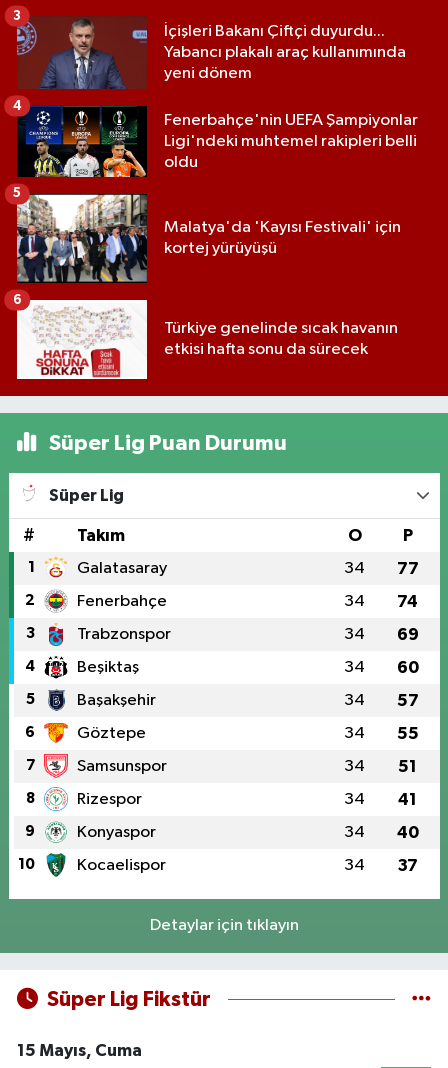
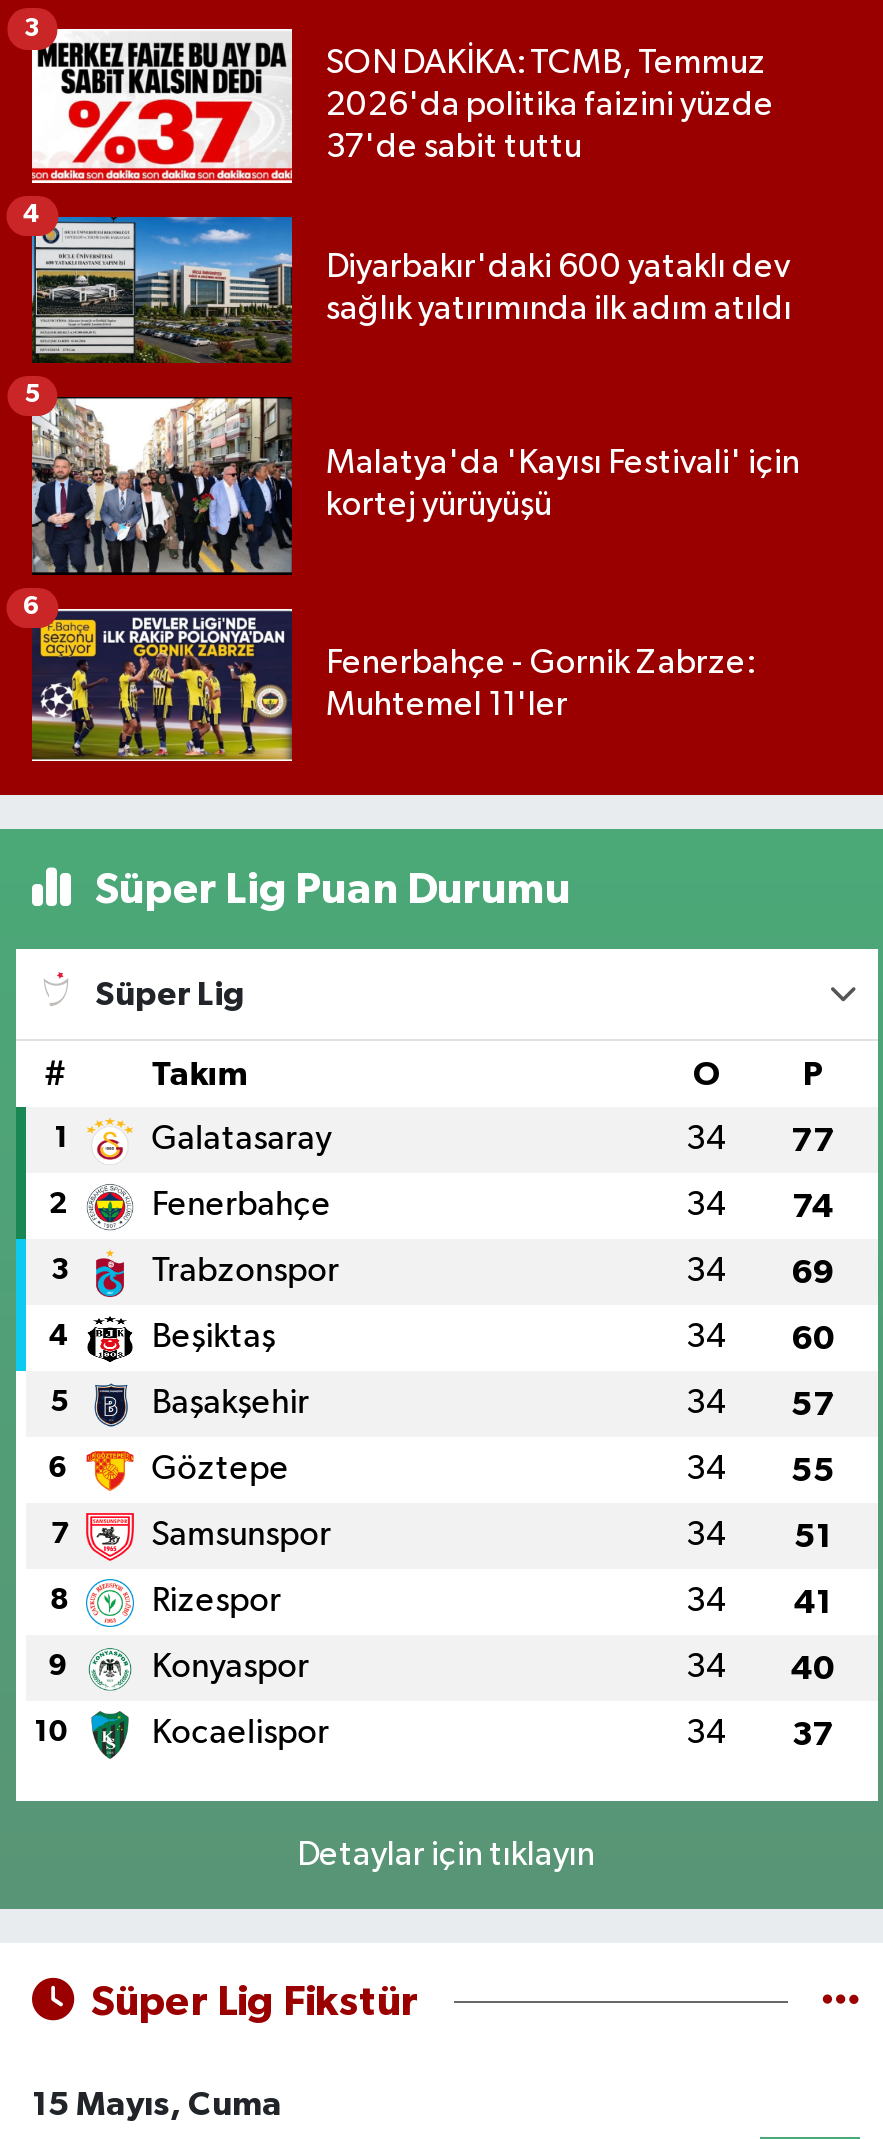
[16,15,406,90] [image] | İçişleri Bakanı Çiftçi duyurdu... | Yabancı plakalı araç kullanımında | yeni dönem -> [30,26,774,186] [image] | SON DAKİKA: TCMB, Temmuz | 2026'da politika faizini yüzde | 37'de sabit tuttu
[16,105,418,178] [image] | Fenerbahçe'nin UEFA Şampiyonlar | Ligi'ndeki muhtemel rakipleri belli | oldu -> [30,214,792,364] [image] | Diyarbakır'daki 600 yataklı dev | sağlık yatırımında ilk adım atıldı
[16,300,398,379] [image] | Türkiye genelinde sıcak havanın | etkisi hafta sonu da sürecek -> [30,606,754,760] [image] | Fenerbahçe - Gornik Zabrze: | Muhtemel 11'ler

